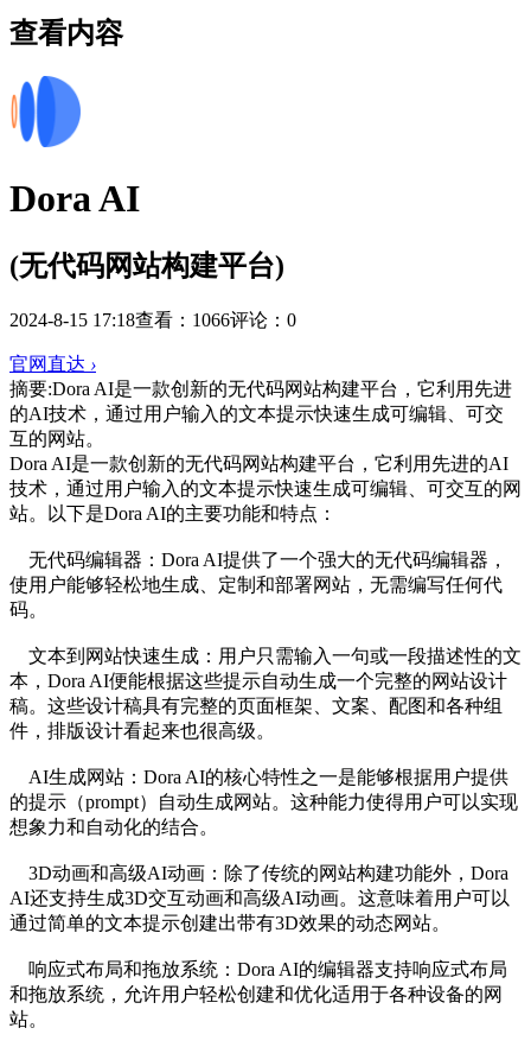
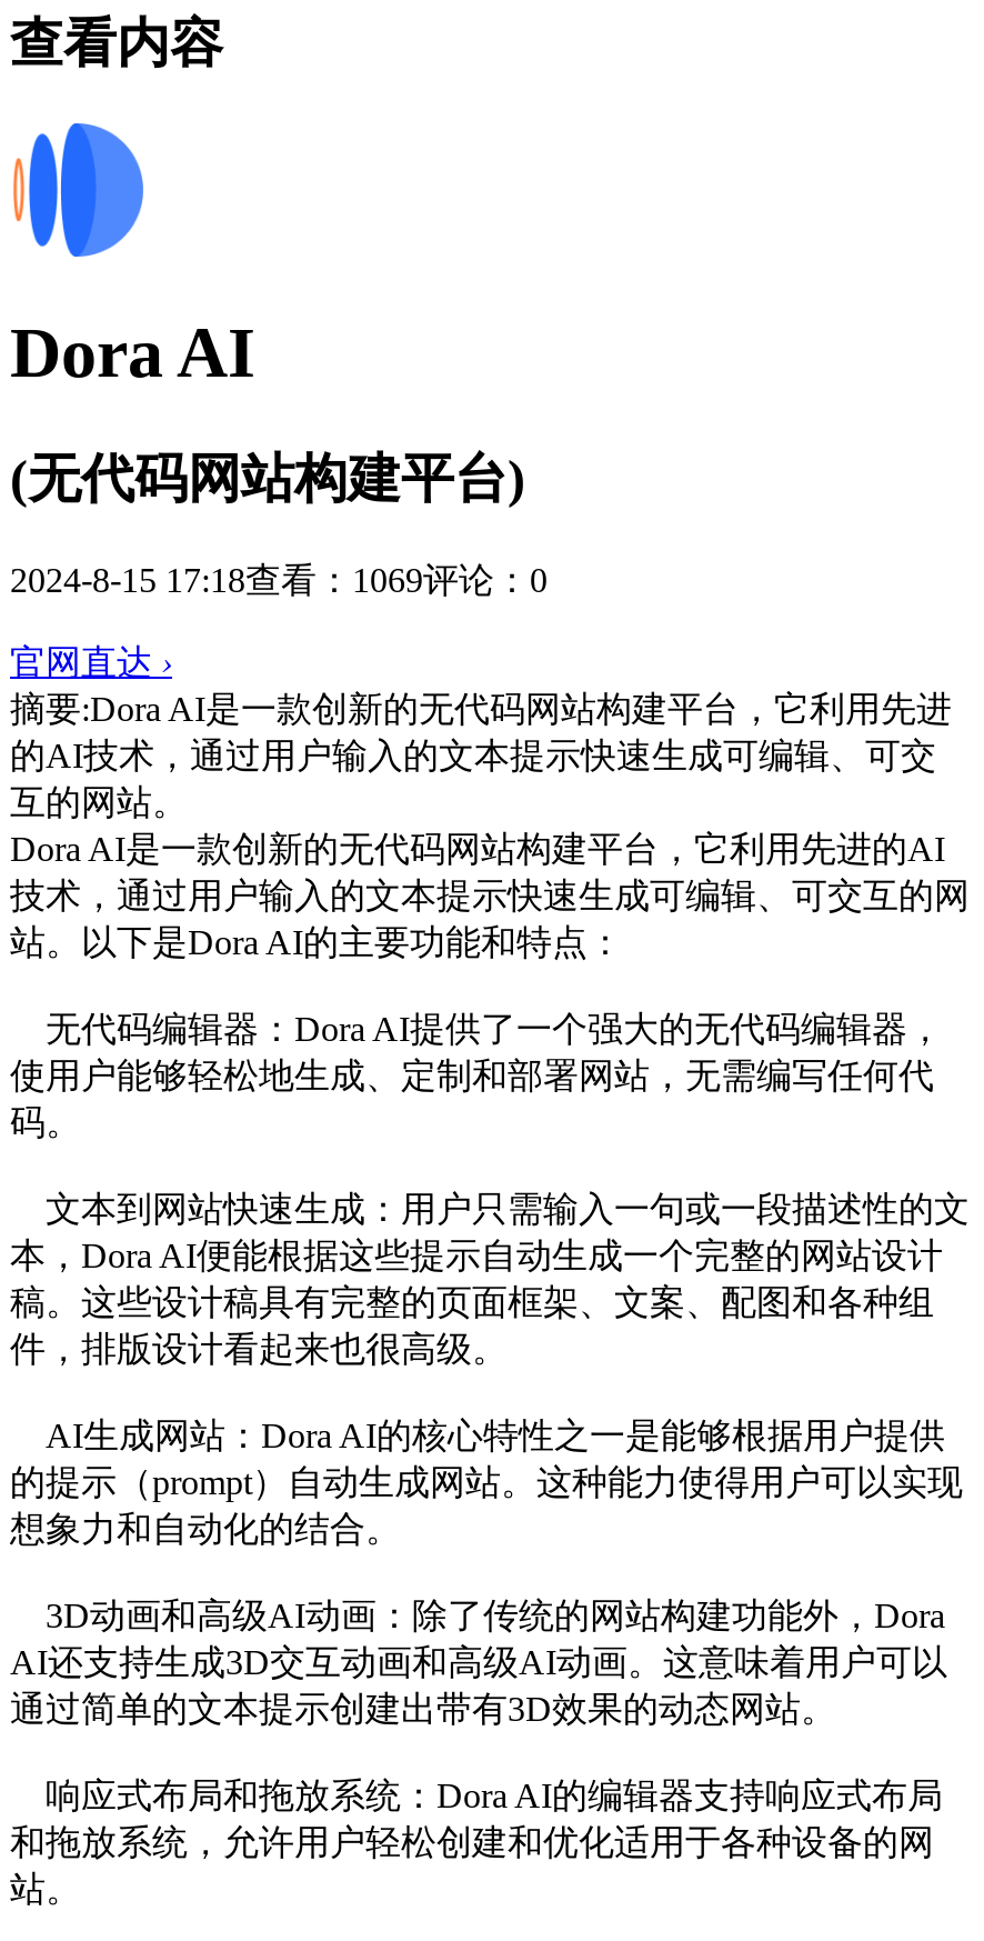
[9,309,296,330] 2024-8-15 17:18查看：1066评论：0 -> [10,560,548,598] 2024-8-15 17:18查看：1069评论：0

